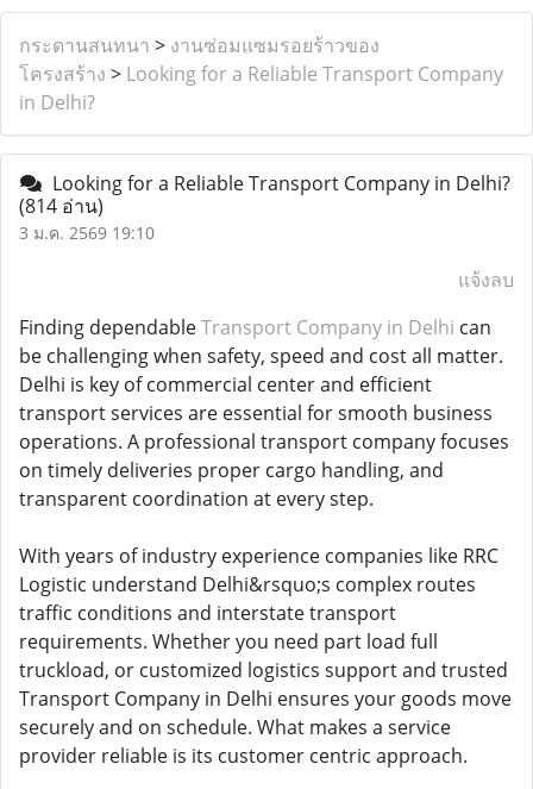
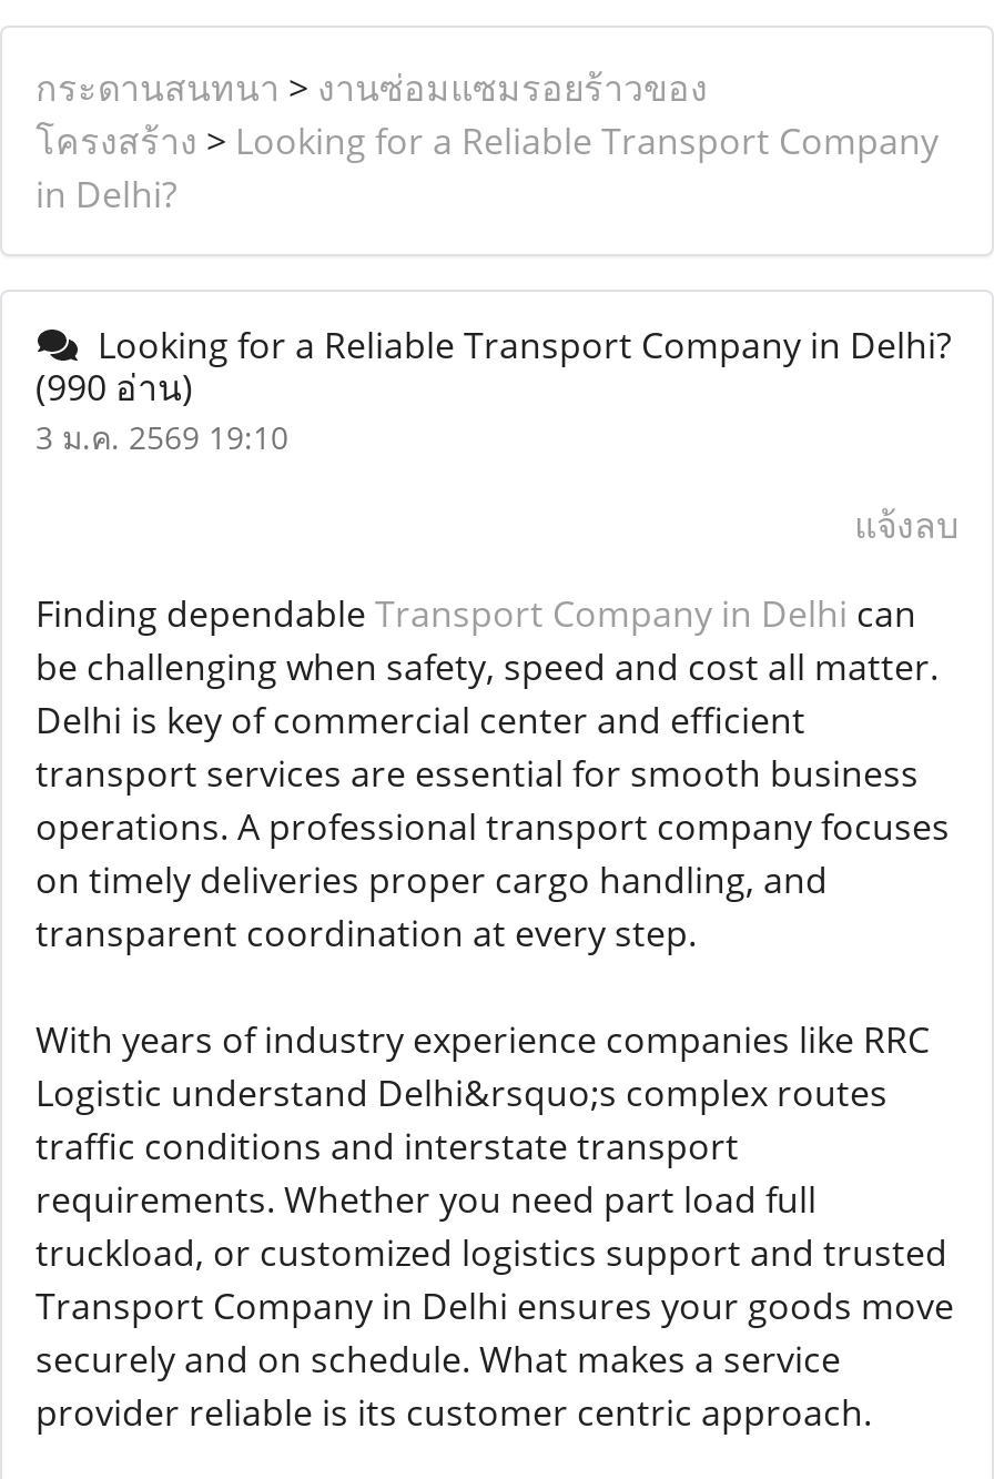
[19,193,104,219] (814 อ่าน) -> [35,363,193,412] (990 อ่าน)

